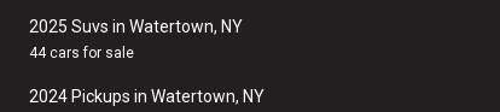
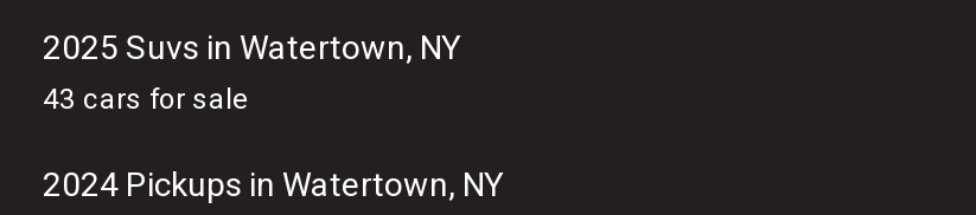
[29,45,134,61] 44 cars for sale -> [43,83,249,116] 43 cars for sale

